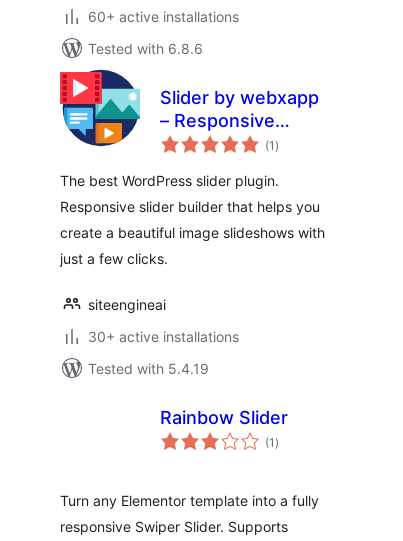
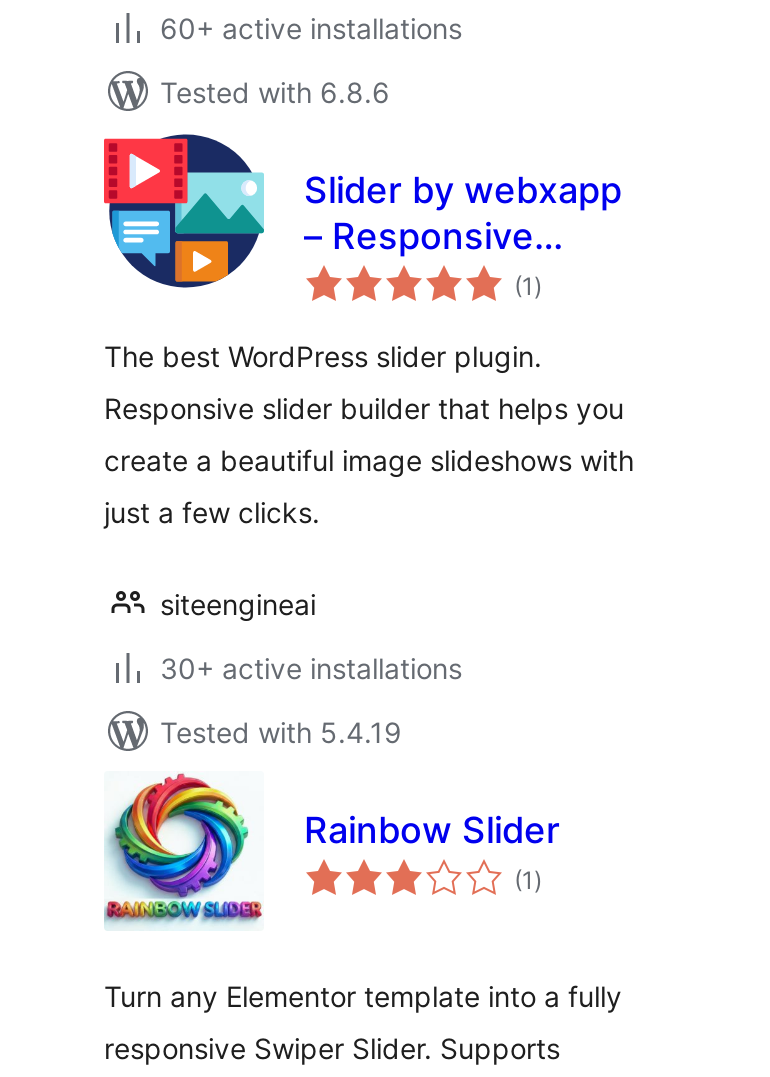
none -> [102,771,264,929] [image]

